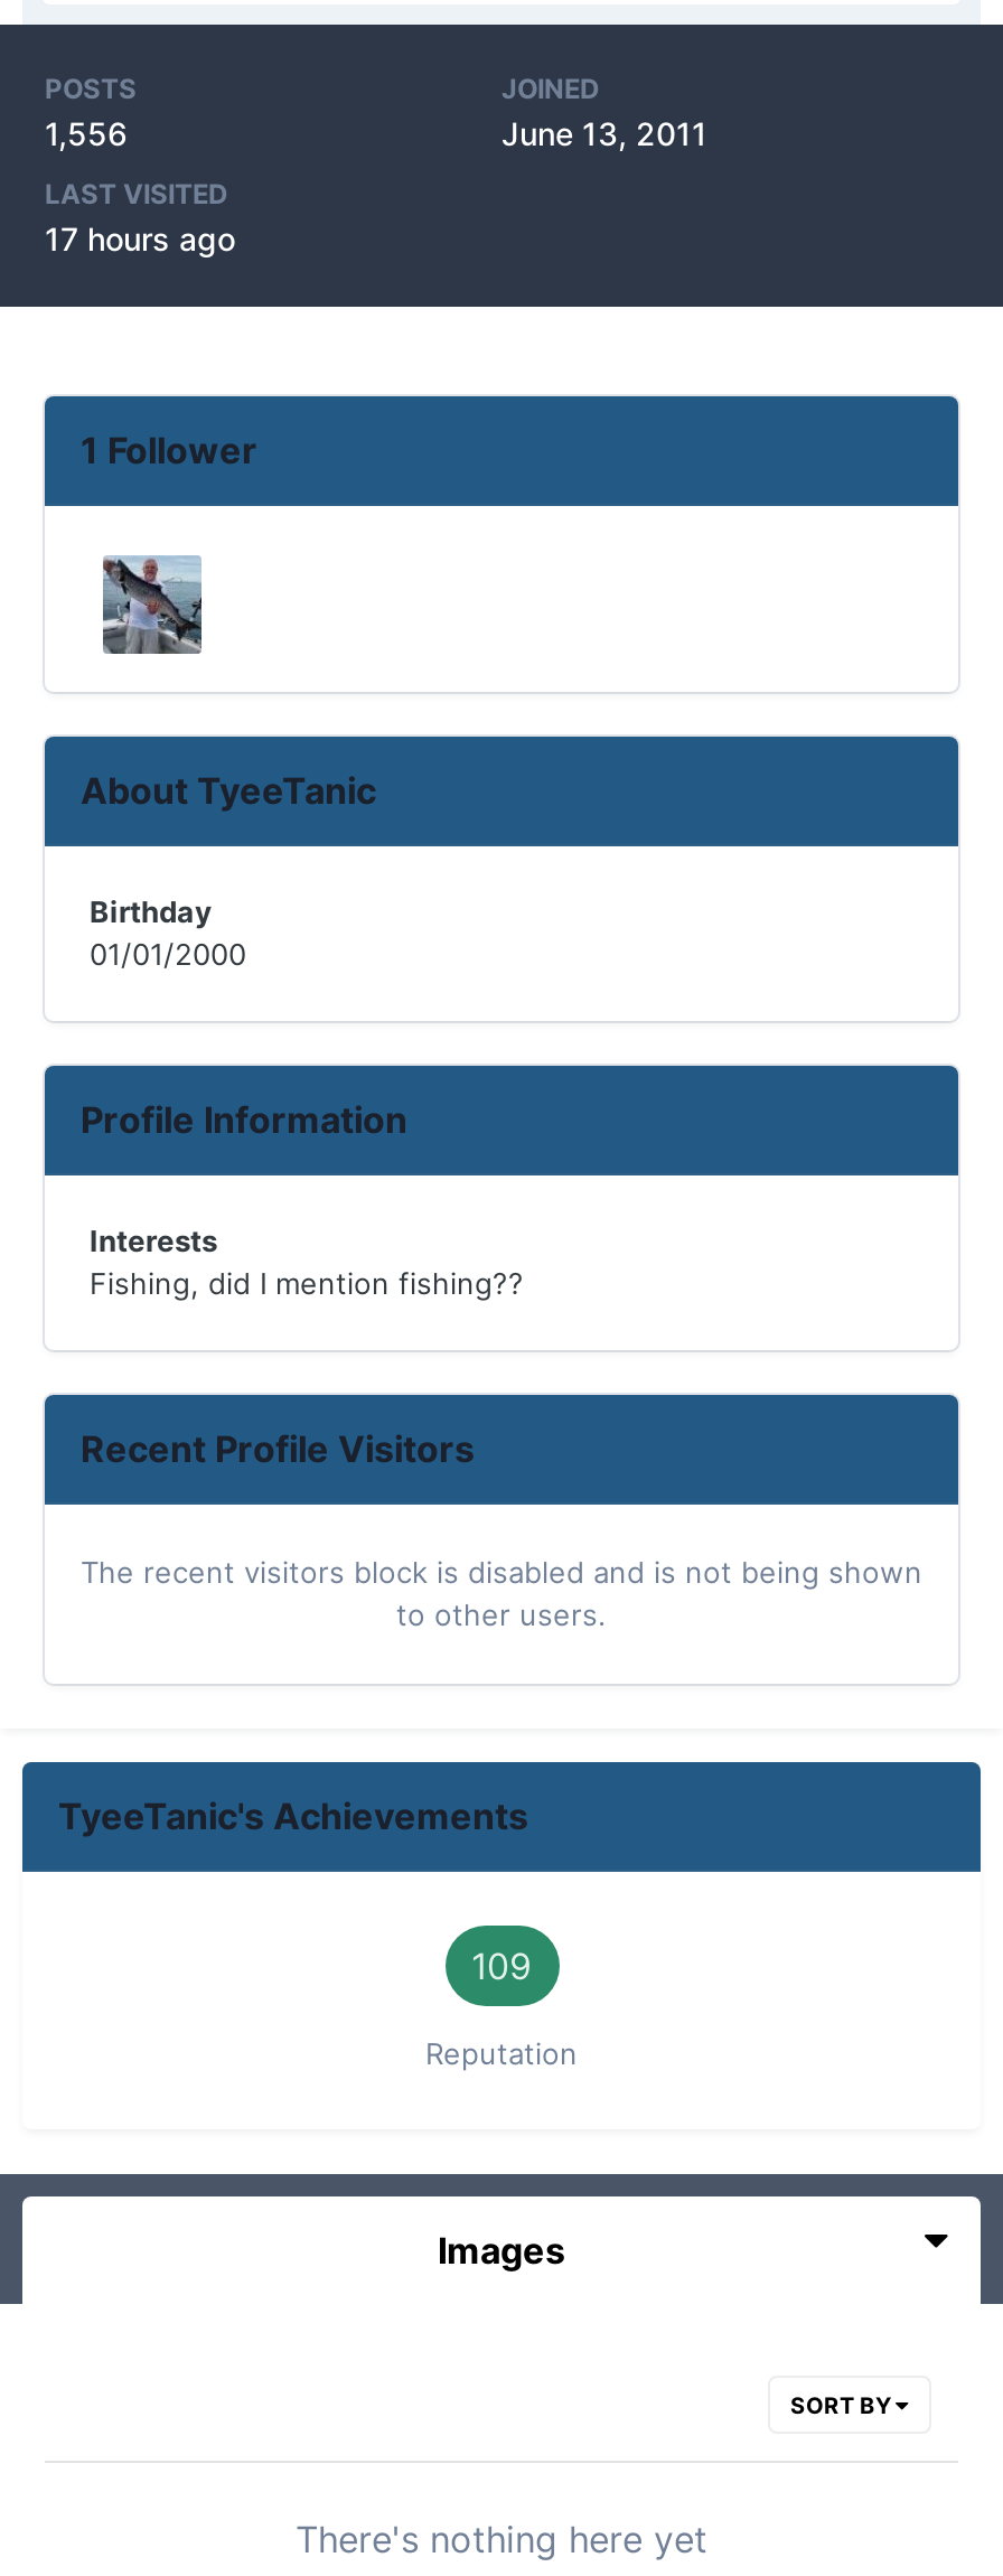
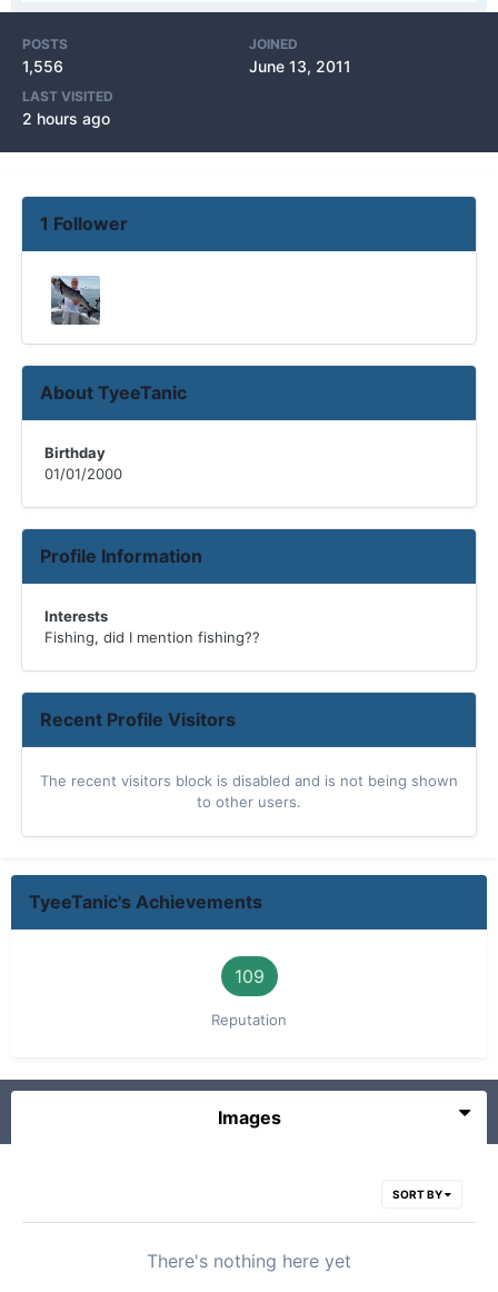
[45,219,235,257] 17 hours ago -> [22,109,110,128] 2 hours ago

